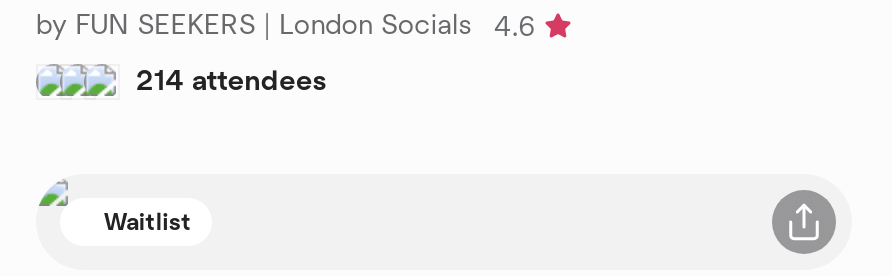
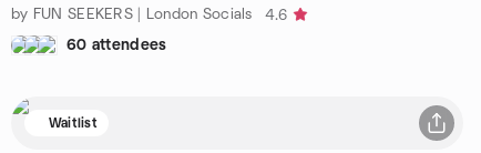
[136,67,327,95] 214 attendees -> [66,37,167,53] 60 attendees

